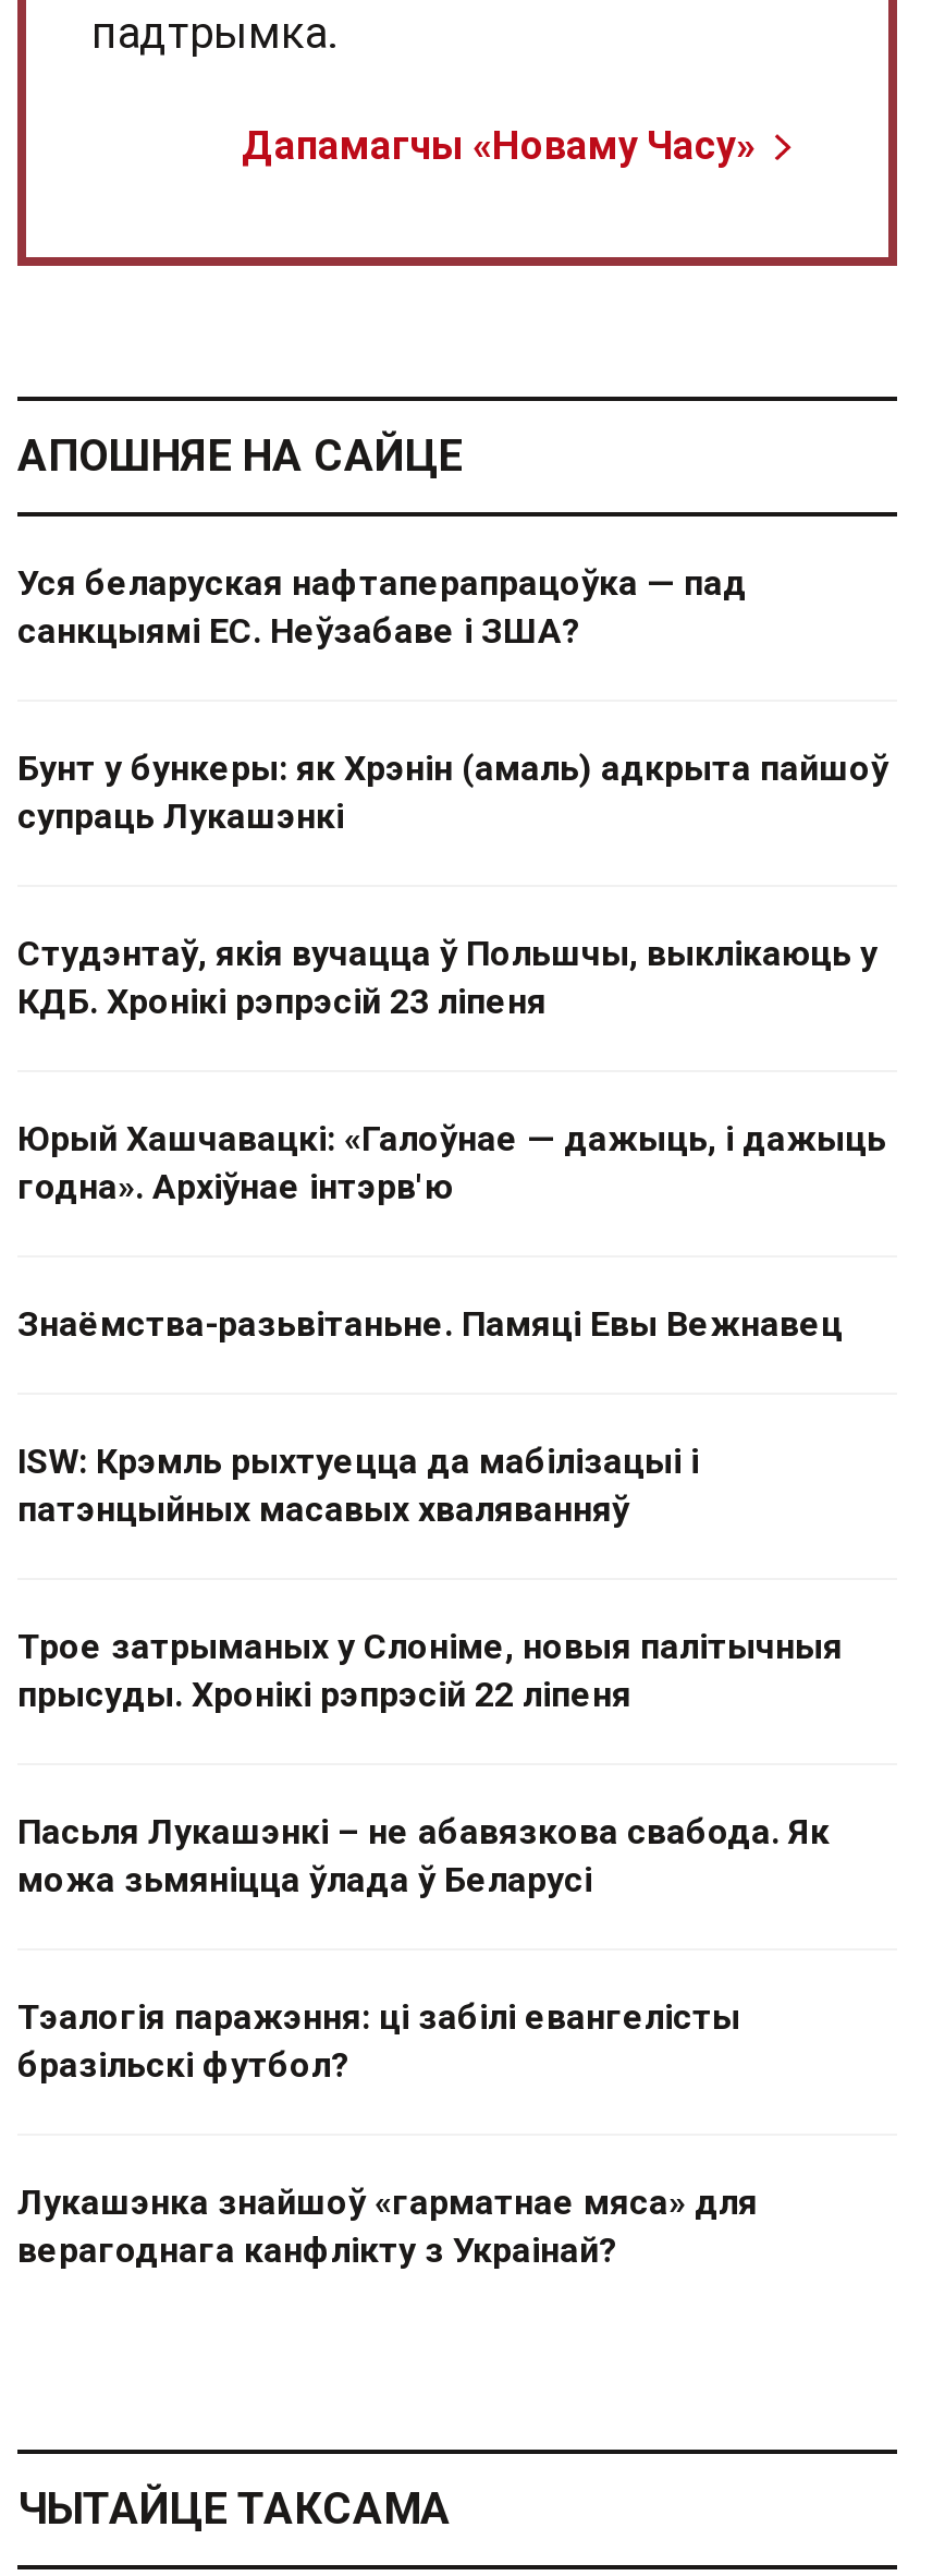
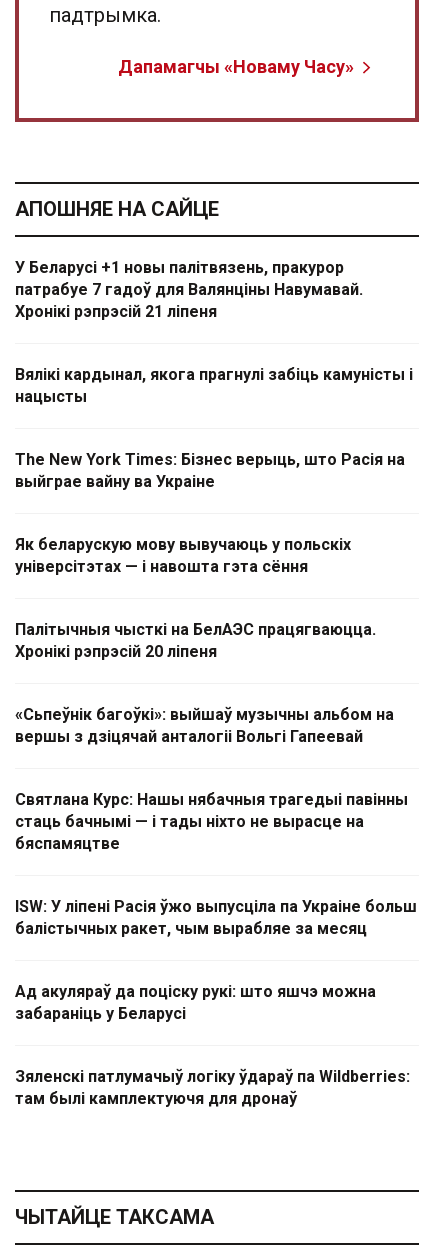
[17,562,747,652] Уся беларуская нафтаперапрацоўка — пад | санкцыямі ЕС. Неўзабаве і ЗША? -> [15,258,363,321] У Беларусі +1 новы палітвязень, пракурор | патрабуе 7 гадоў для Валянціны Навумавай. | Хронікі рэпрэсій 21 ліпеня
[17,748,888,837] Бунт у бункеры: як Хрэнін (амаль) адкрыта пайшоў | супраць Лукашэнкі -> [15,365,413,406] Вялікі кардынал, якога прагнулі забіць камуністы і | нацысты
[17,933,877,1022] Студэнтаў, якія вучацца ў Польшчы, выклікаюць у | КДБ. Хронікі рэпрэсій 23 ліпеня -> [15,450,405,491] The New York Times: Бізнес верыць, што Расія на | выйграе вайну ва Украіне
[17,1118,886,1207] Юрый Хашчавацкі: «Галоўнае — дажыць, і дажыць | годна». Архіўнае інтэрв'ю -> [15,535,351,576] Як беларускую мову вывучаюць у польскіх | універсітэтах — і навошта гэта сёння
[17,1303,843,1345] Знаёмства-разьвітаньне. Памяці Евы Вежнавец -> [15,620,376,661] Палітычныя чысткі на БелАЭС працягваюцца. | Хронікі рэпрэсій 20 ліпеня
[17,1441,699,1530] ISW: Крэмль рыхтуецца да мабілізацыі і | патэнцыйных масавых хваляванняў -> [15,705,394,746] «Сьпеўнік багоўкі»: выйшаў музычны альбом на | вершы з дзіцячай анталогіі Вольгі Гапеевай
[17,1626,843,1715] Трое затрыманых у Слоніме, новыя палітычныя | прысуды. Хронікі рэпрэсій 22 ліпеня -> [15,790,408,853] Святлана Курс: Нашы нябачныя трагедыі павінны | стаць бачнымі — і тады ніхто не вырасце на | бяспамяцтве
[17,1811,830,1900] Пасьля Лукашэнкі – не абавязкова свабода. Як | можа зьмяніцца ўлада ў Беларусі -> [15,897,417,938] ISW: У ліпені Расія ўжо выпусціла па Украіне больш | балістычных ракет, чым вырабляе за месяц
[17,1996,740,2086] Тэалогія паражэння: ці забілі евангелісты | бразільскі футбол? -> [15,982,376,1023] Ад акуляраў да поціску рукі: што яшчэ можна | забараніць у Беларусі
[17,2182,758,2271] Лукашэнка знайшоў «гарматнае мяса» для | верагоднага канфлікту з Украінай? -> [15,1067,410,1108] Зяленскі патлумачыў логіку ўдараў па Wildberries: | там былі камплектуючя для дронаў

